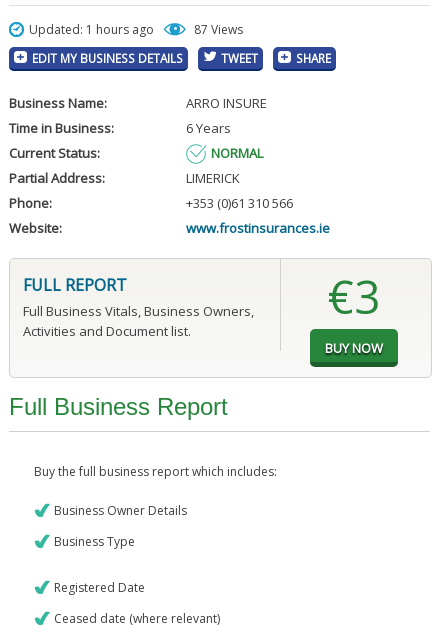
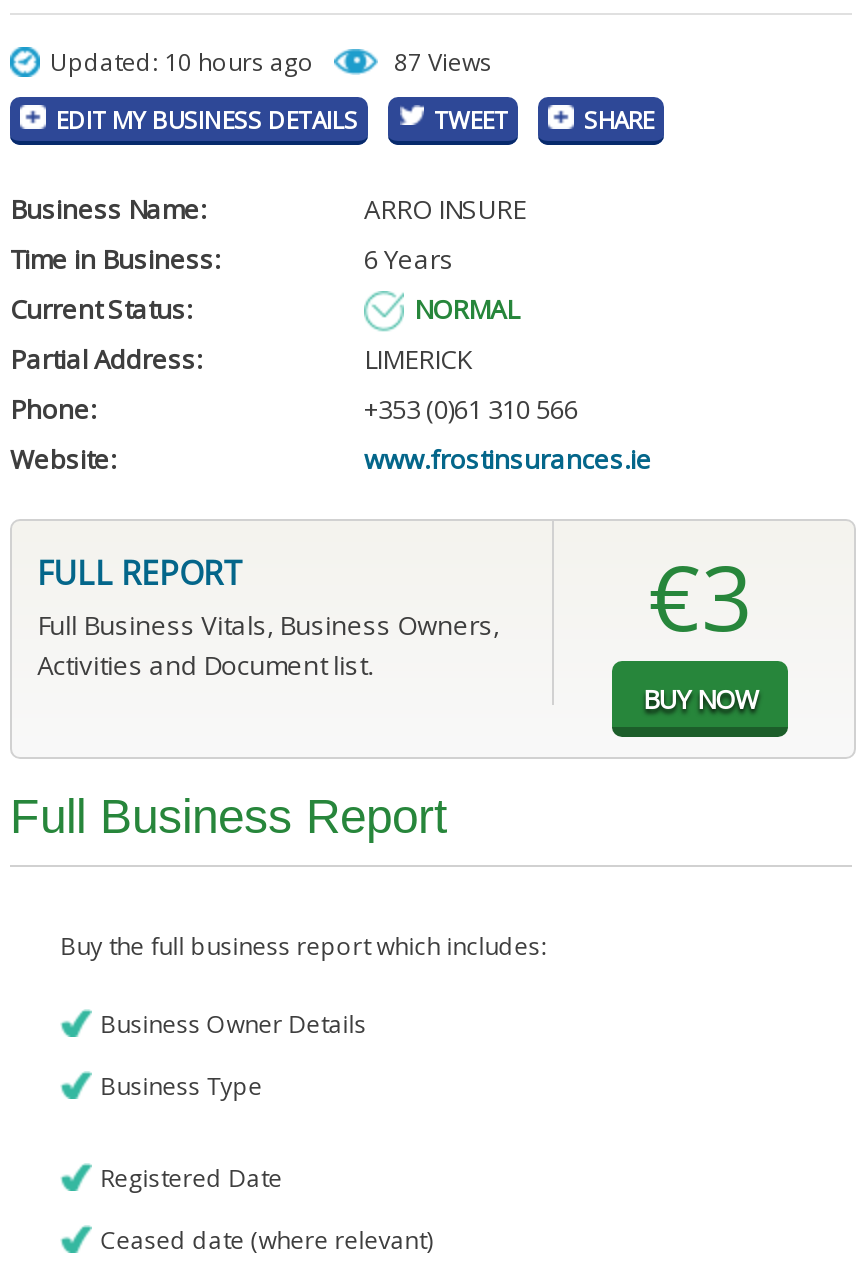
[29,21,154,38] Updated: 1 hours ago -> [50,45,314,79] Updated: 10 hours ago

